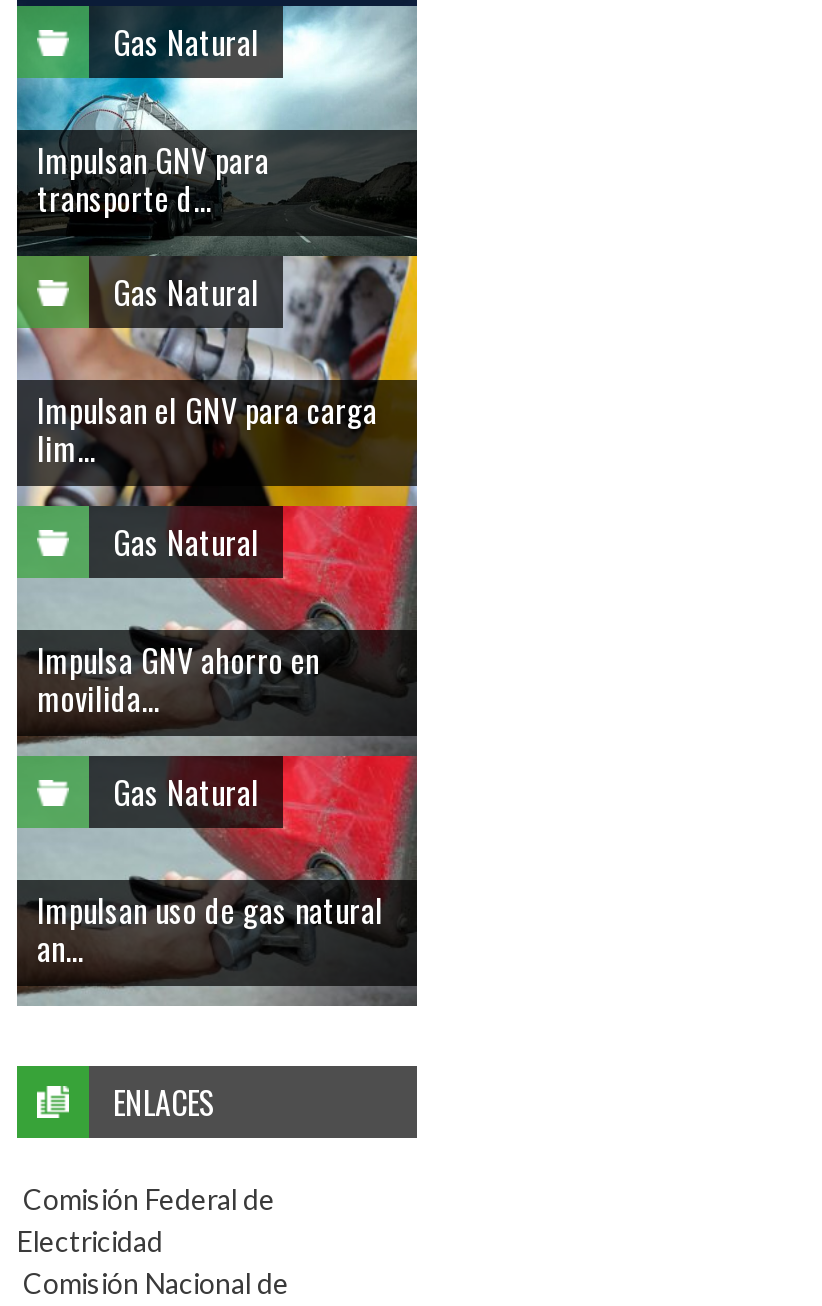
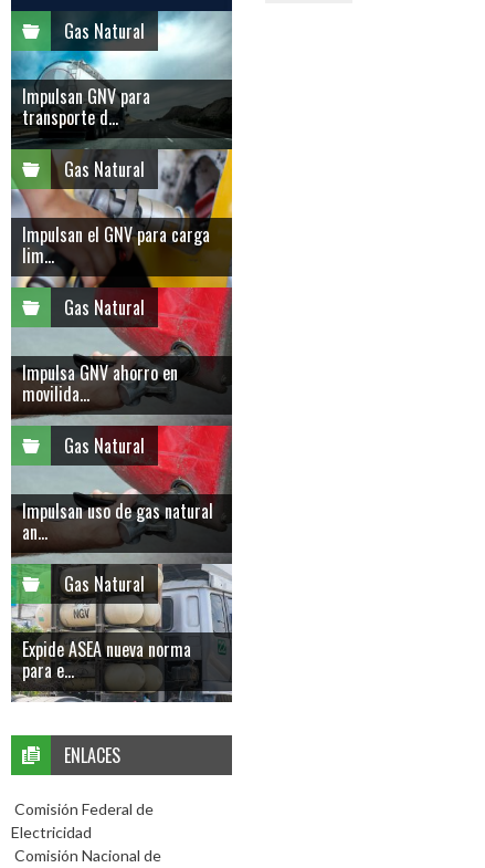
none -> [11,564,232,702] [image] | Gas Natural | Expide ASEA nueva norma | para e...

